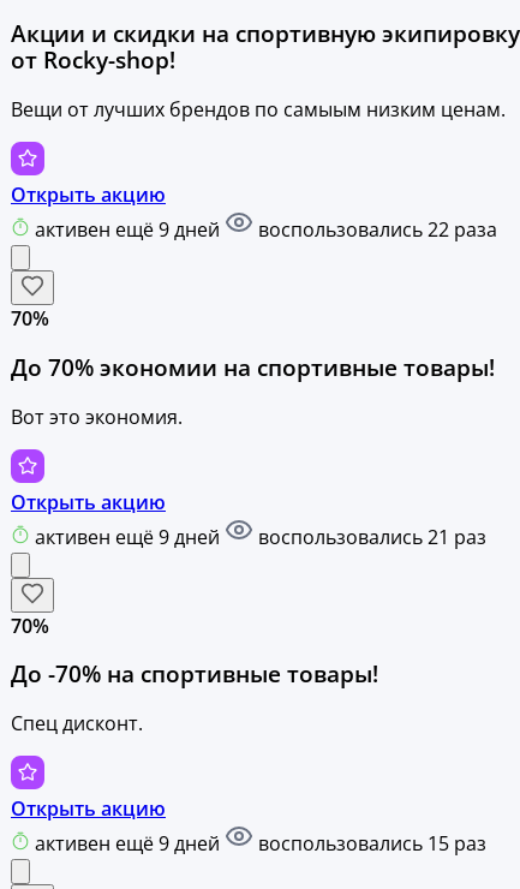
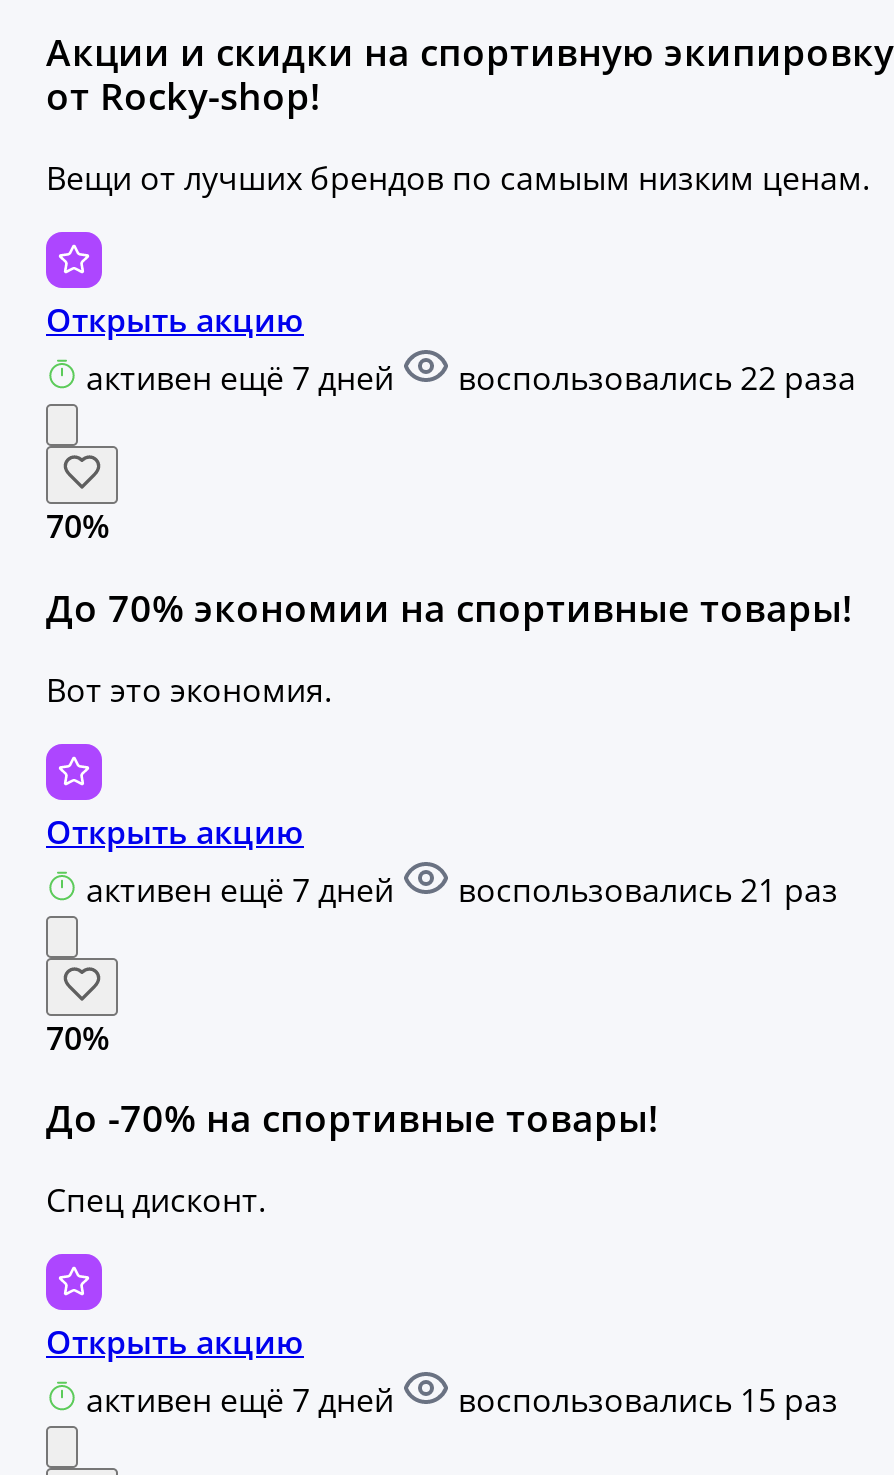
[35,216,225,243] активен ещё 9 дней -> [86,356,402,400] активен ещё 7 дней
[35,523,225,550] активен ещё 9 дней -> [86,867,402,911] активен ещё 7 дней
[35,830,225,857] активен ещё 9 дней -> [86,1378,402,1422] активен ещё 7 дней

